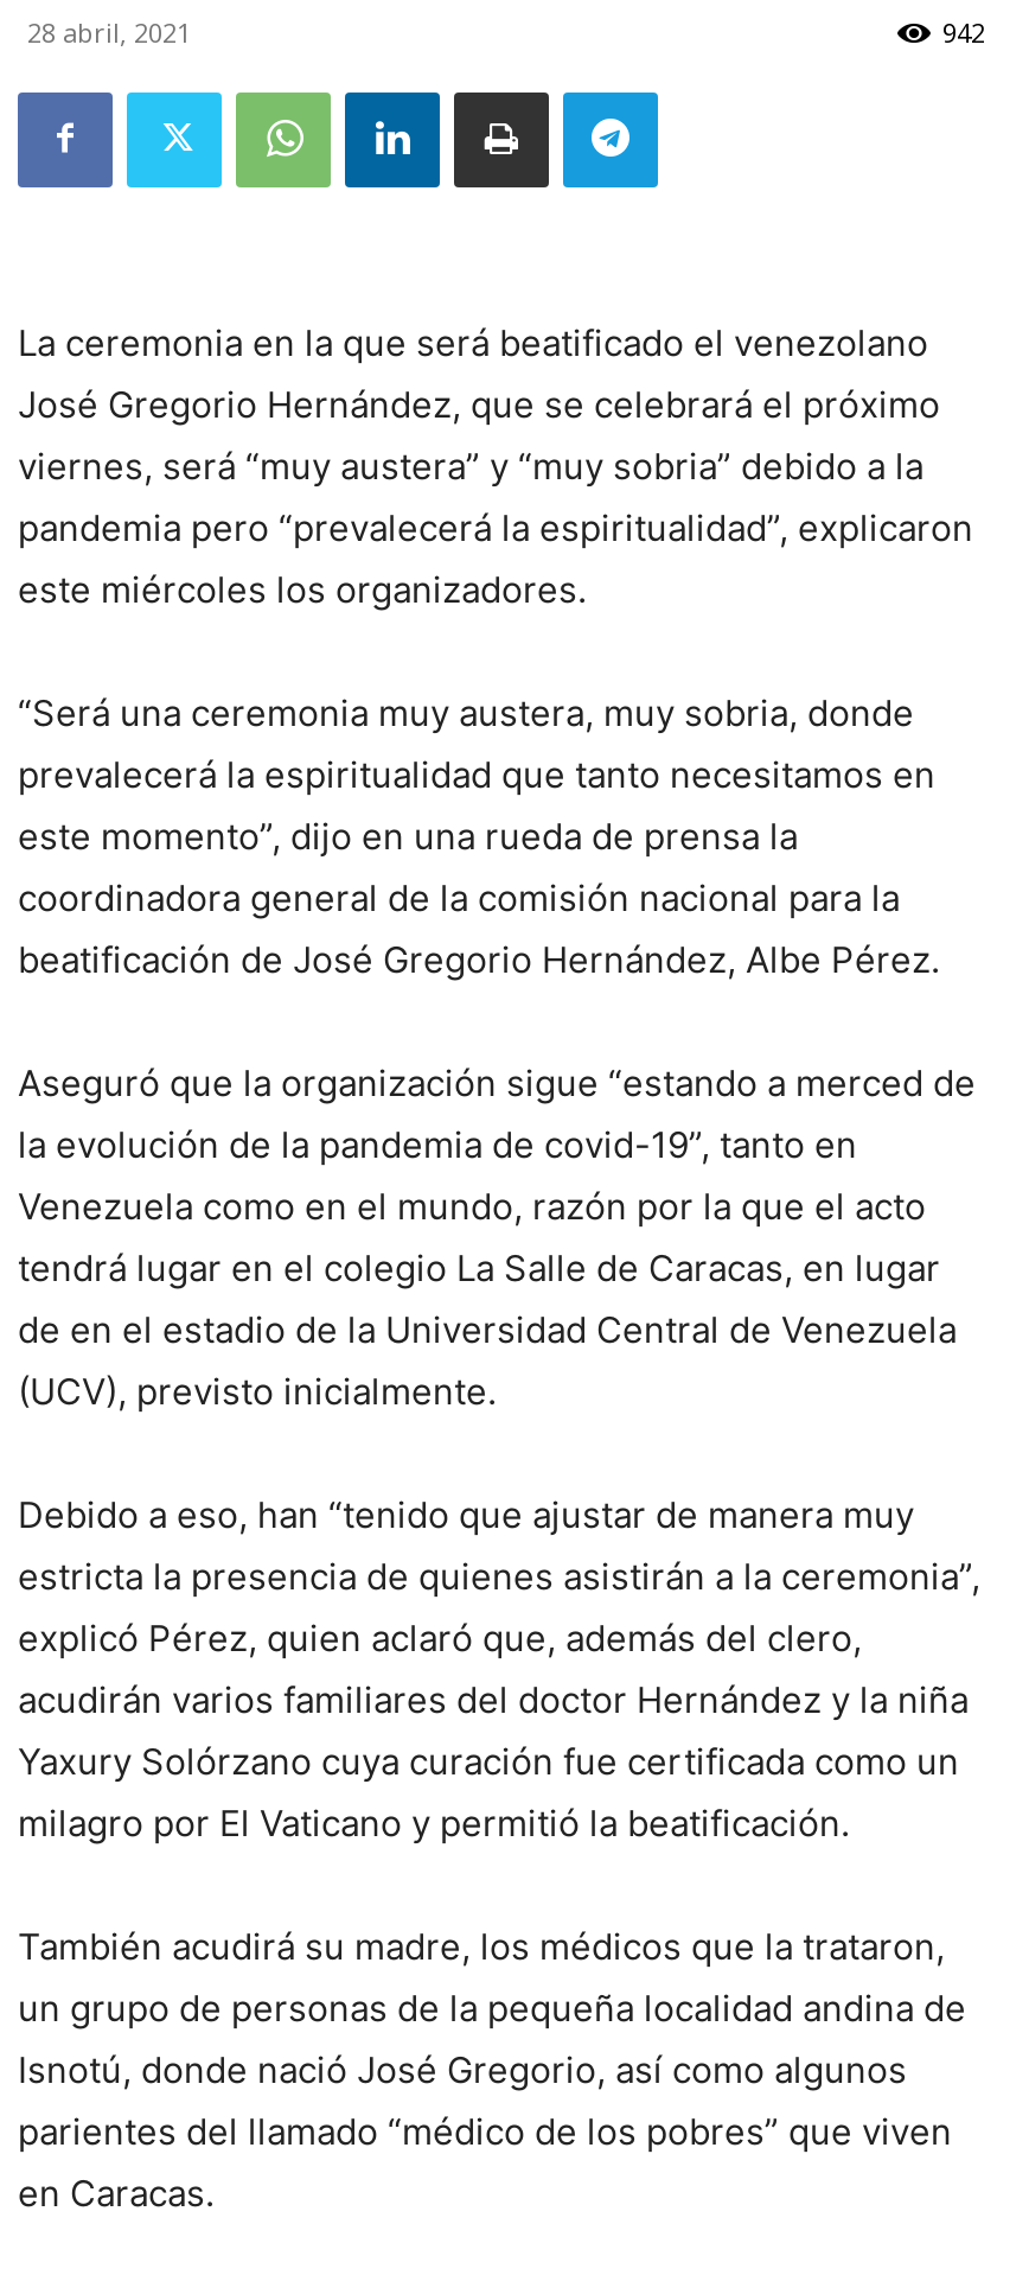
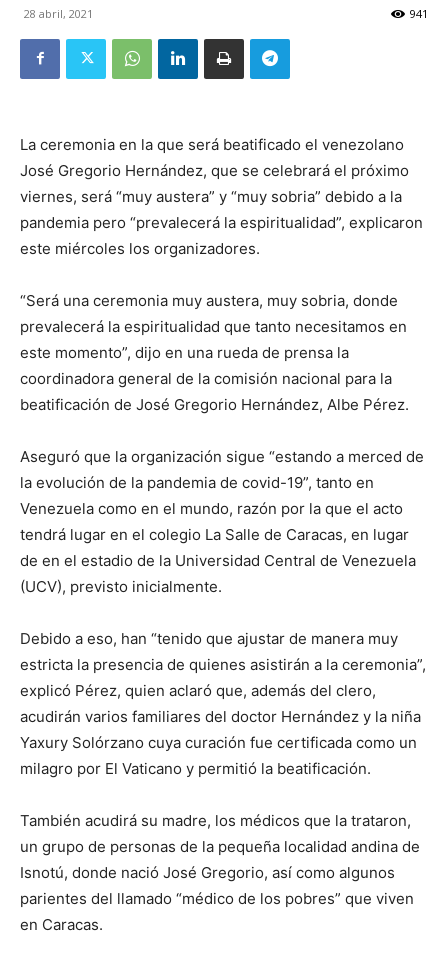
[942,13,985,49] 942 -> [410,6,428,21] 941

